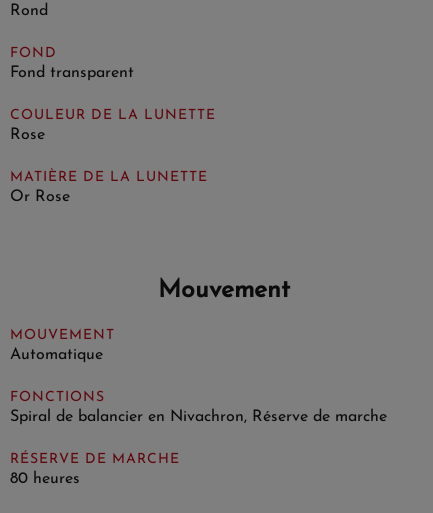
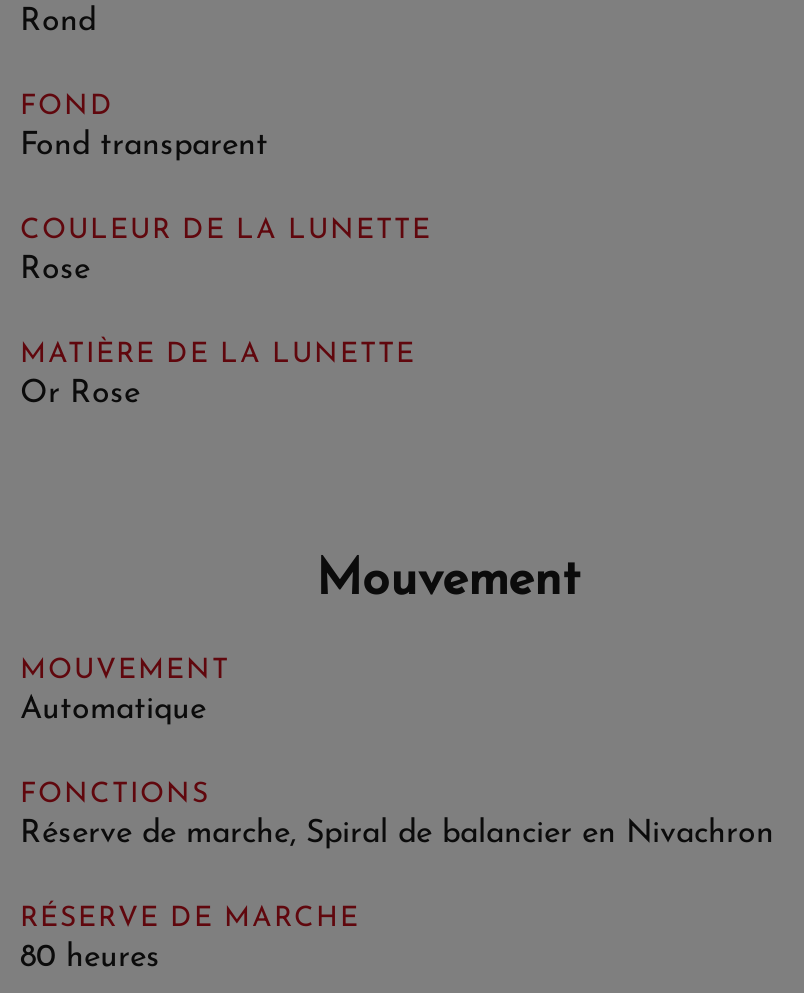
[10,409,387,425] Spiral de balancier en Nivachron, Réserve de marche -> [20,817,774,849] Réserve de marche, Spiral de balancier en Nivachron

